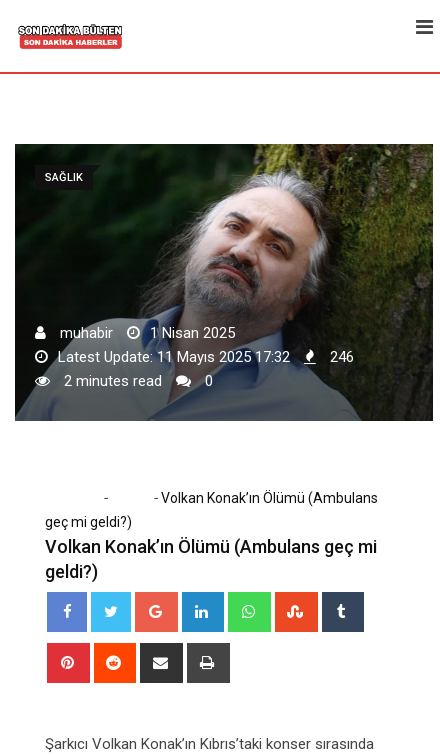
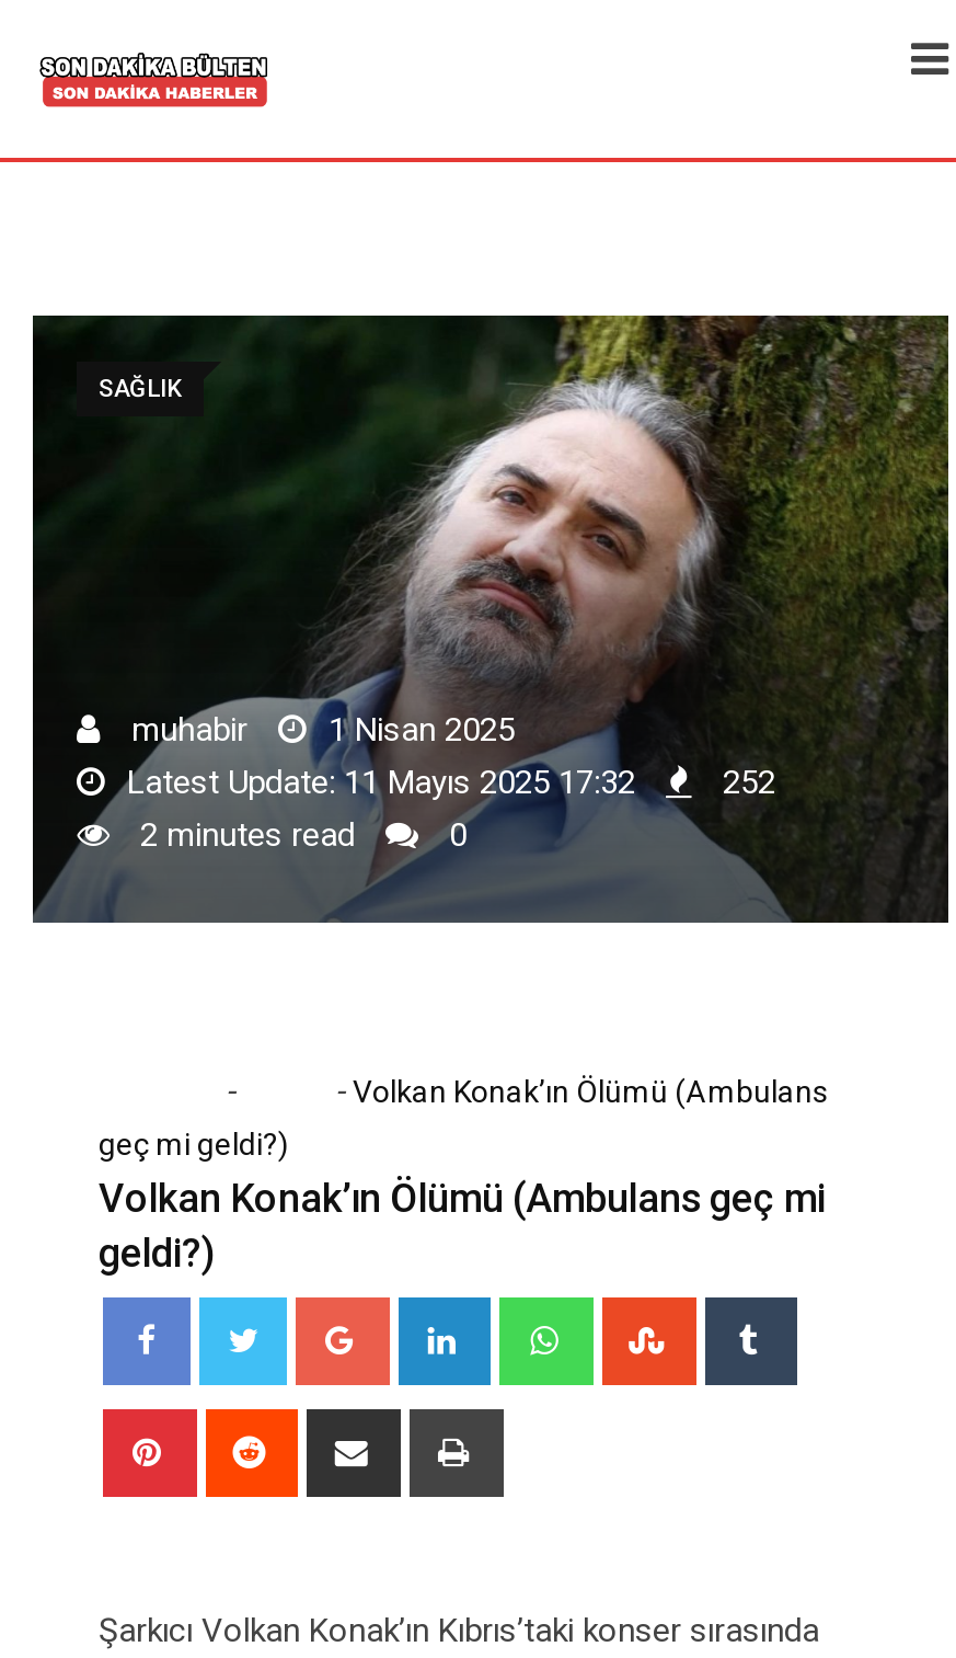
[58,348,354,366] Latest Update: 11 Mayıs 2025 17:32 246 -> [127,762,775,802] Latest Update: 11 Mayıs 2025 17:32 252

